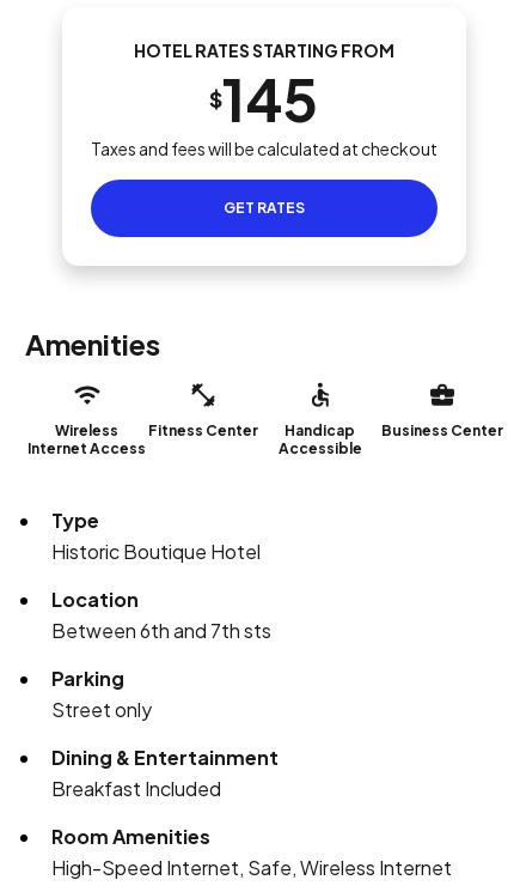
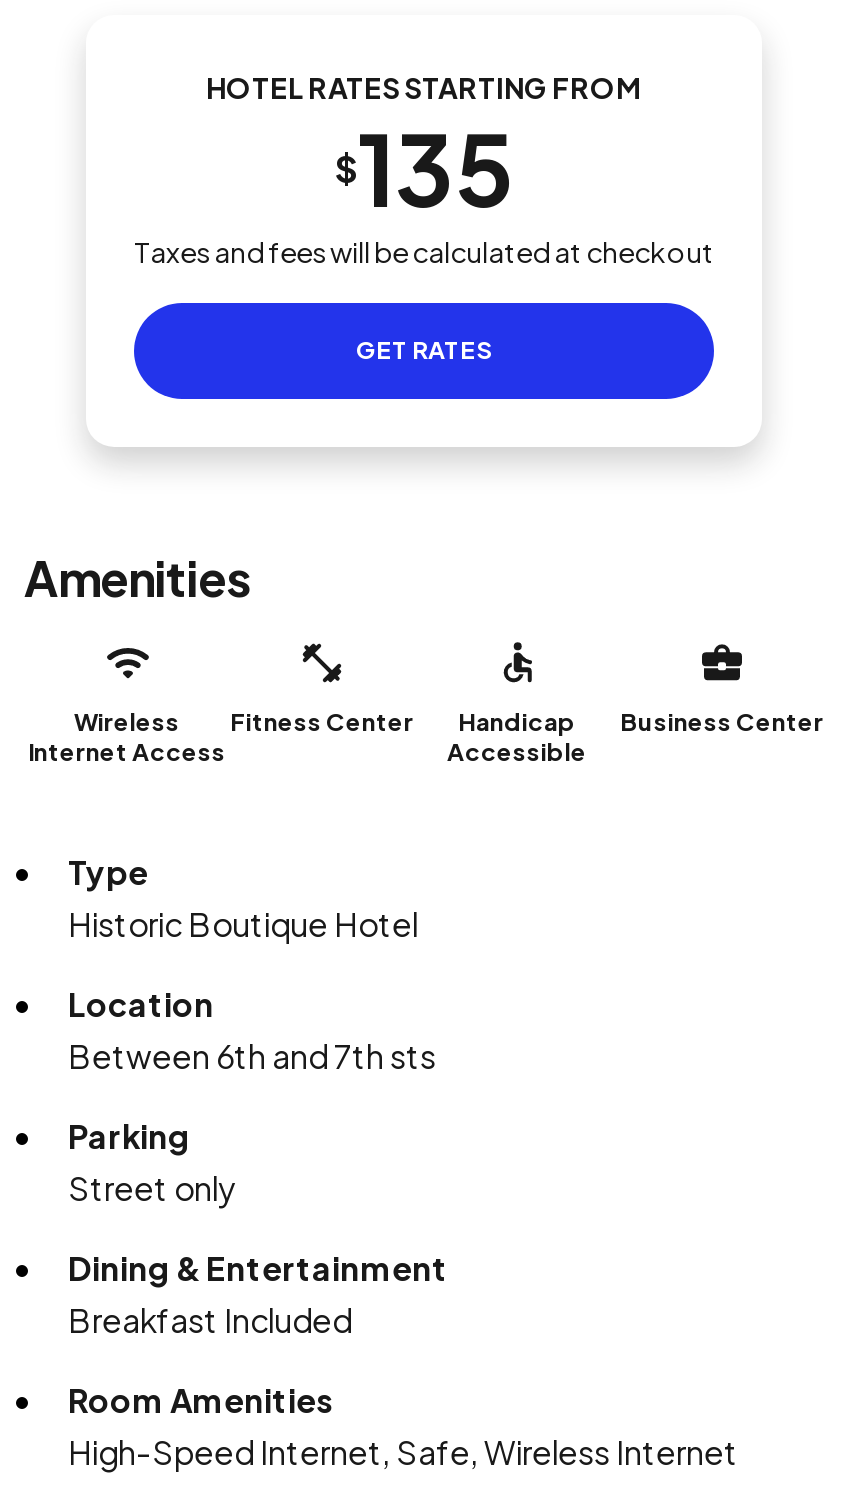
[210,62,319,135] $145 -> [335,107,513,229] $135

